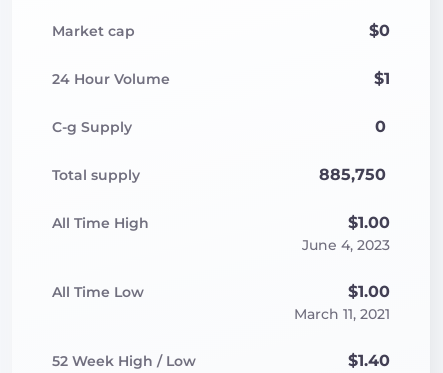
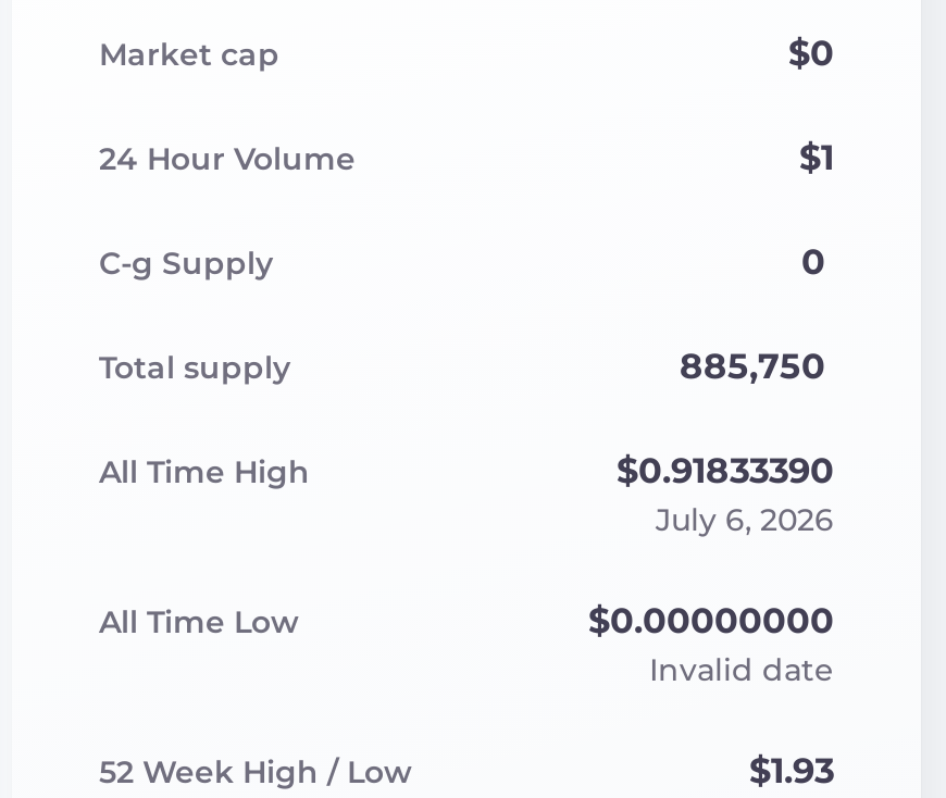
[302,213,390,254] $1.00 | June 4, 2023 -> [617,450,834,539] $0.91833390 | July 6, 2026
[294,282,390,323] $1.00 | March 11, 2021 -> [588,600,834,689] $0.00000000 | Invalid date
[348,351,390,370] $1.40 -> [749,750,834,791] $1.93

